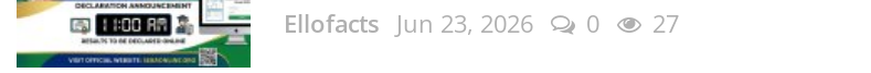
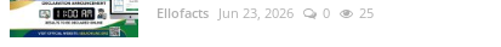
[284,7,679,40] Ellofacts Jun 23, 2026 0 27 -> [156,4,374,22] Ellofacts Jun 23, 2026 0 25

